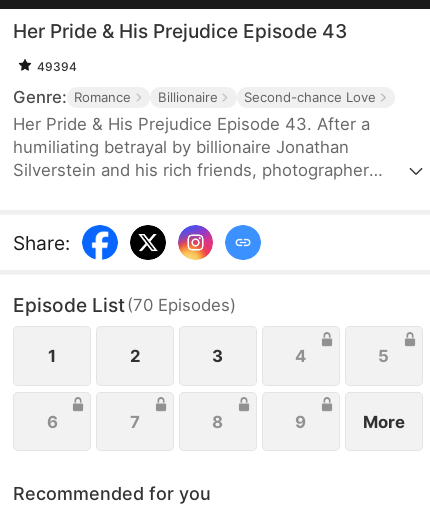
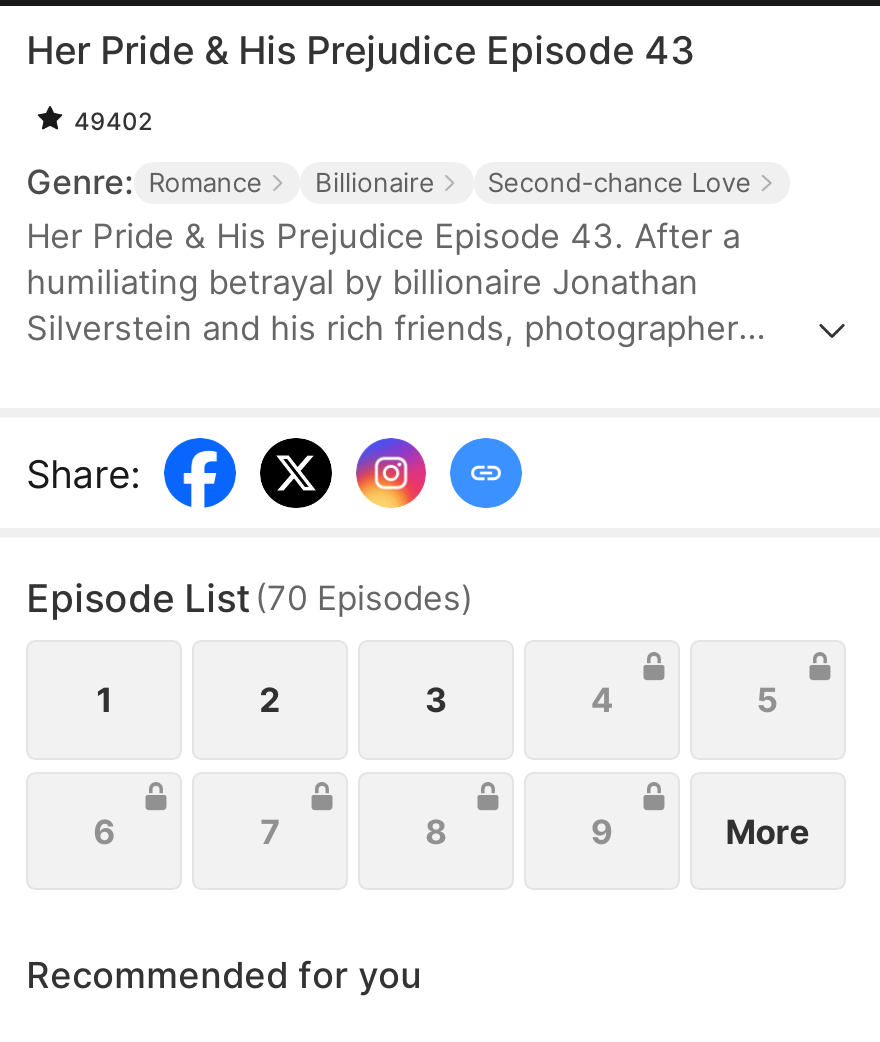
[37,59,77,74] 49394 -> [74,105,152,135] 49402

